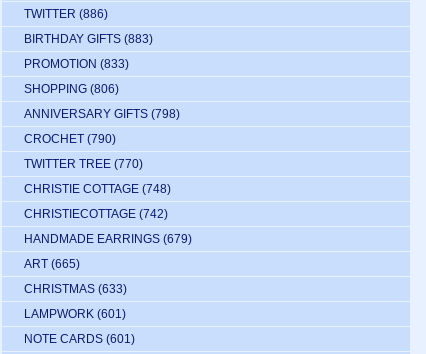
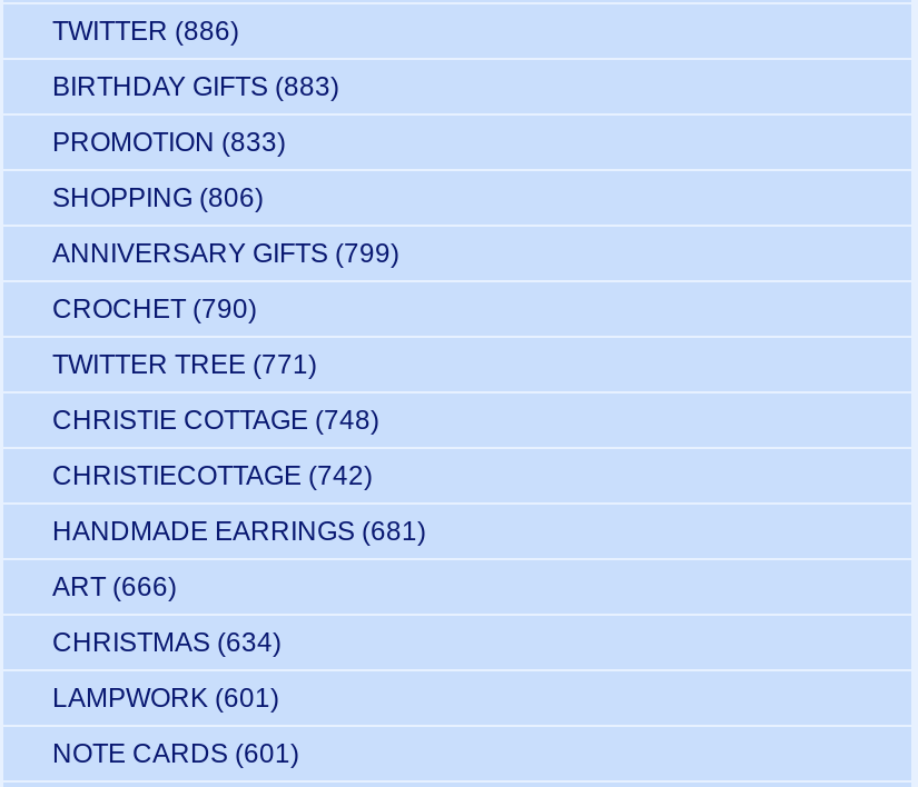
[24,107,180,121] ANNIVERSARY GIFTS (798) -> [52,238,399,269] ANNIVERSARY GIFTS (799)
[24,157,143,171] TWITTER TREE (770) -> [52,349,317,381] TWITTER TREE (771)
[24,232,192,246] HANDMADE EARRINGS (679) -> [52,516,426,547] HANDMADE EARRINGS (681)
[24,257,80,271] ART (665) -> [52,572,177,603] ART (666)
[24,282,127,296] CHRISTMAS (633) -> [52,627,282,659] CHRISTMAS (634)

